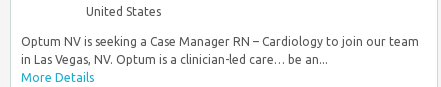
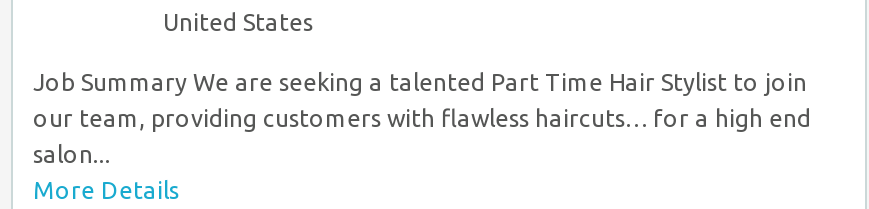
[21,35,419,66] Optum NV is seeking a Case Manager RN – Cardiology to join our team | in Las Vegas, NV. Optum is a clinician-led care… be an... -> [33,69,811,167] Job Summary We are seeking a talented Part Time Hair Stylist to join | our team, providing customers with flawless haircuts… for a high end | salon...

